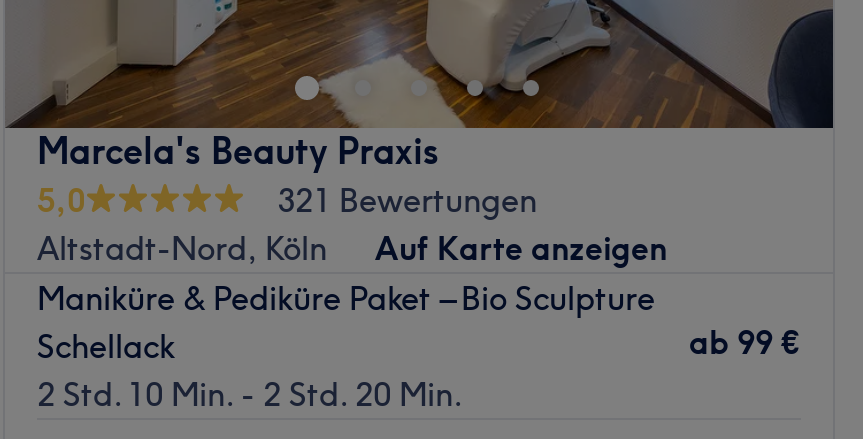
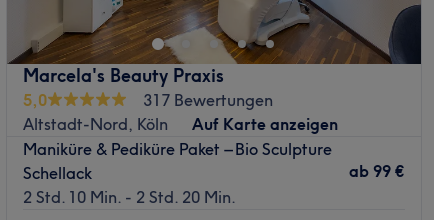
[277,179,537,219] 321 Bewertungen -> [143,90,273,110] 317 Bewertungen

